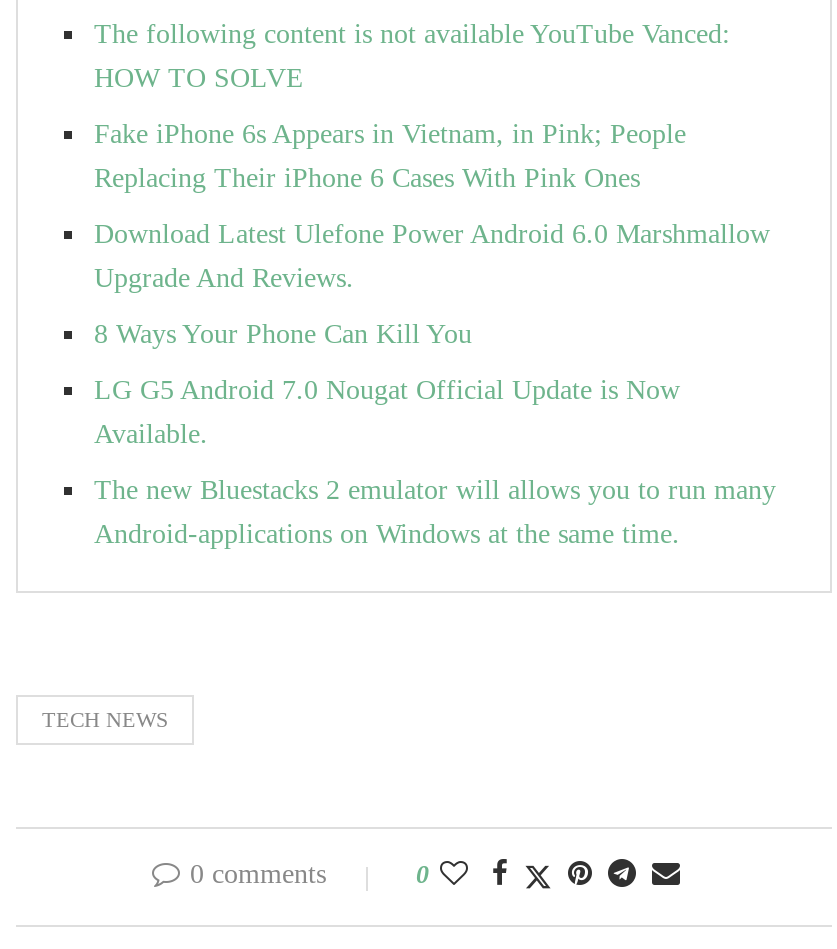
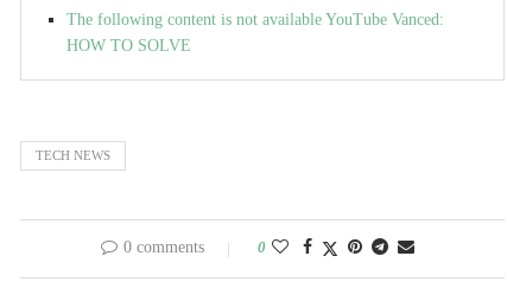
[94,119,776,549] Fake iPhone 6s Appears in Vietnam, in Pink; People | Replacing Their iPhone 6 Cases With Pink Ones | Download Latest Ulefone Power Android 6.0 Marshmallow | Upgrade And Reviews. | 8 Ways Your Phone Can Kill You | LG G5 Android 7.0 Nougat Official Update is Now | Available. | The new Bluestacks 2 emulator will allows you to run many | Android-applications on Windows at the same time. -> none

